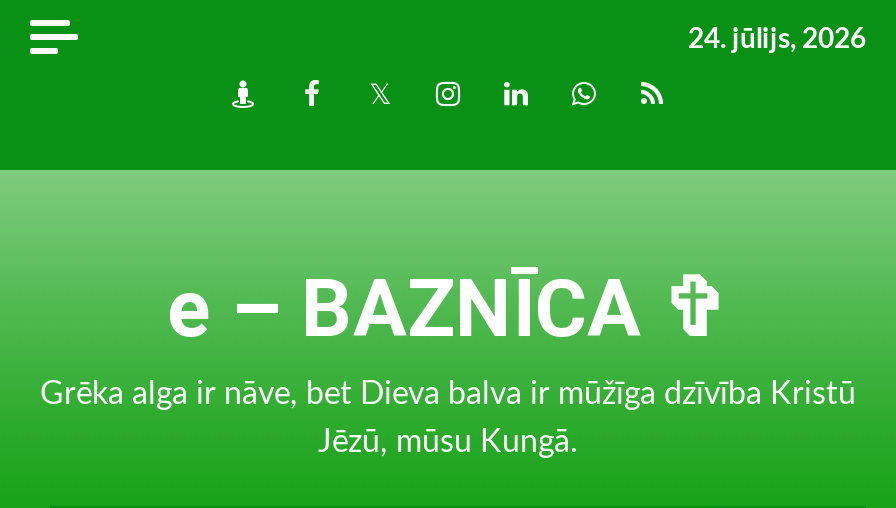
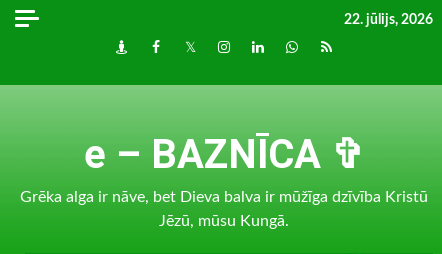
[688,26,866,54] 24. jūlijs, 2026 -> [344,13,433,27] 22. jūlijs, 2026

